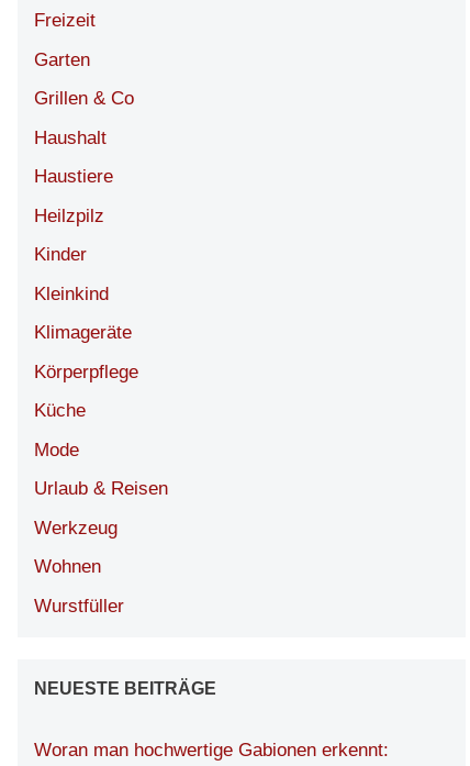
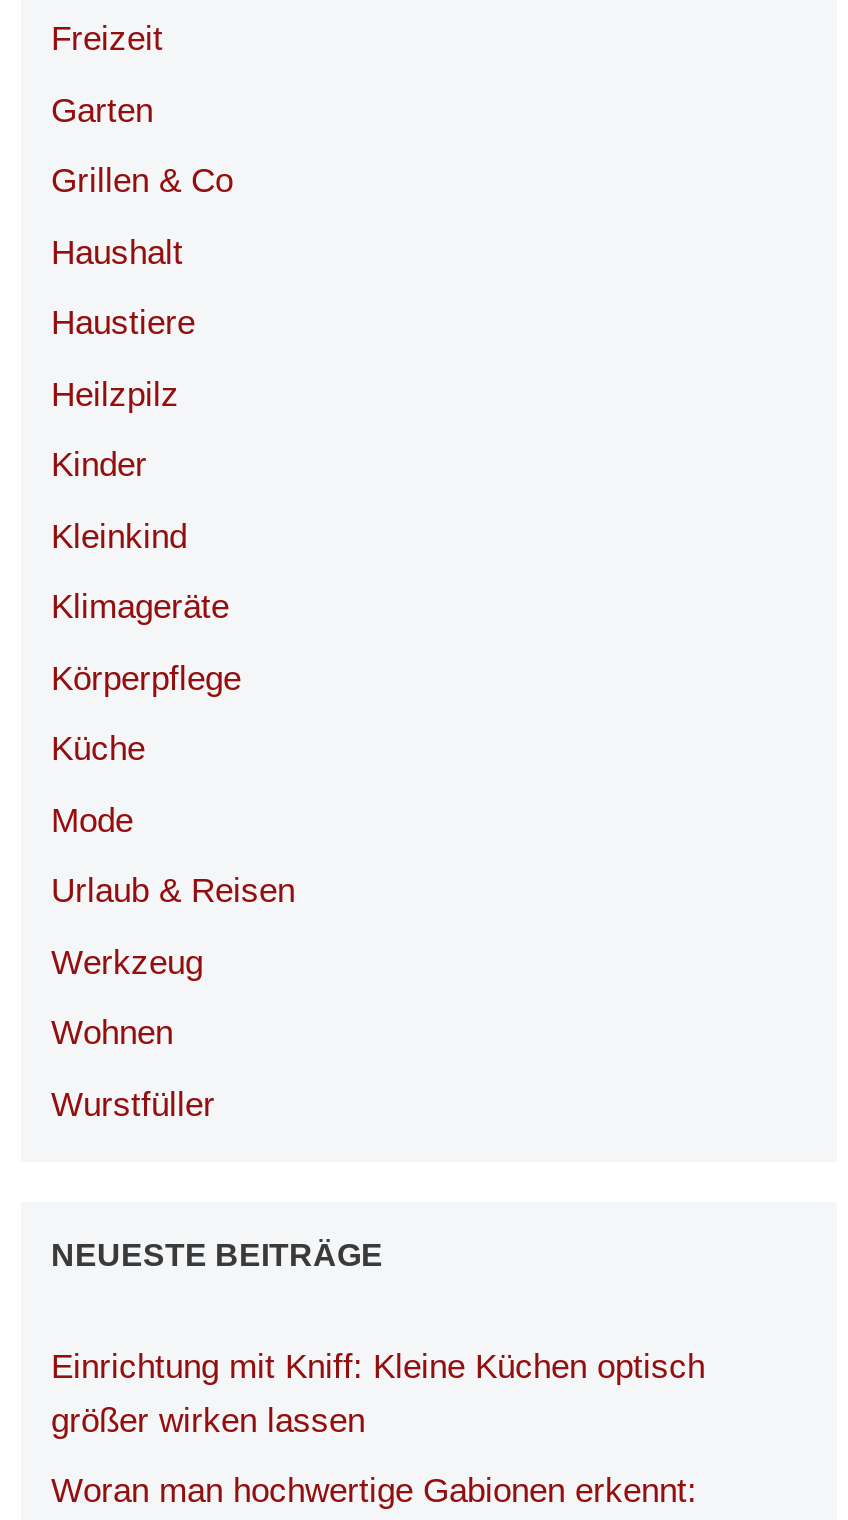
none -> [51,1348,705,1440] Einrichtung mit Kniff: Kleine Küchen optisch | größer wirken lassen

